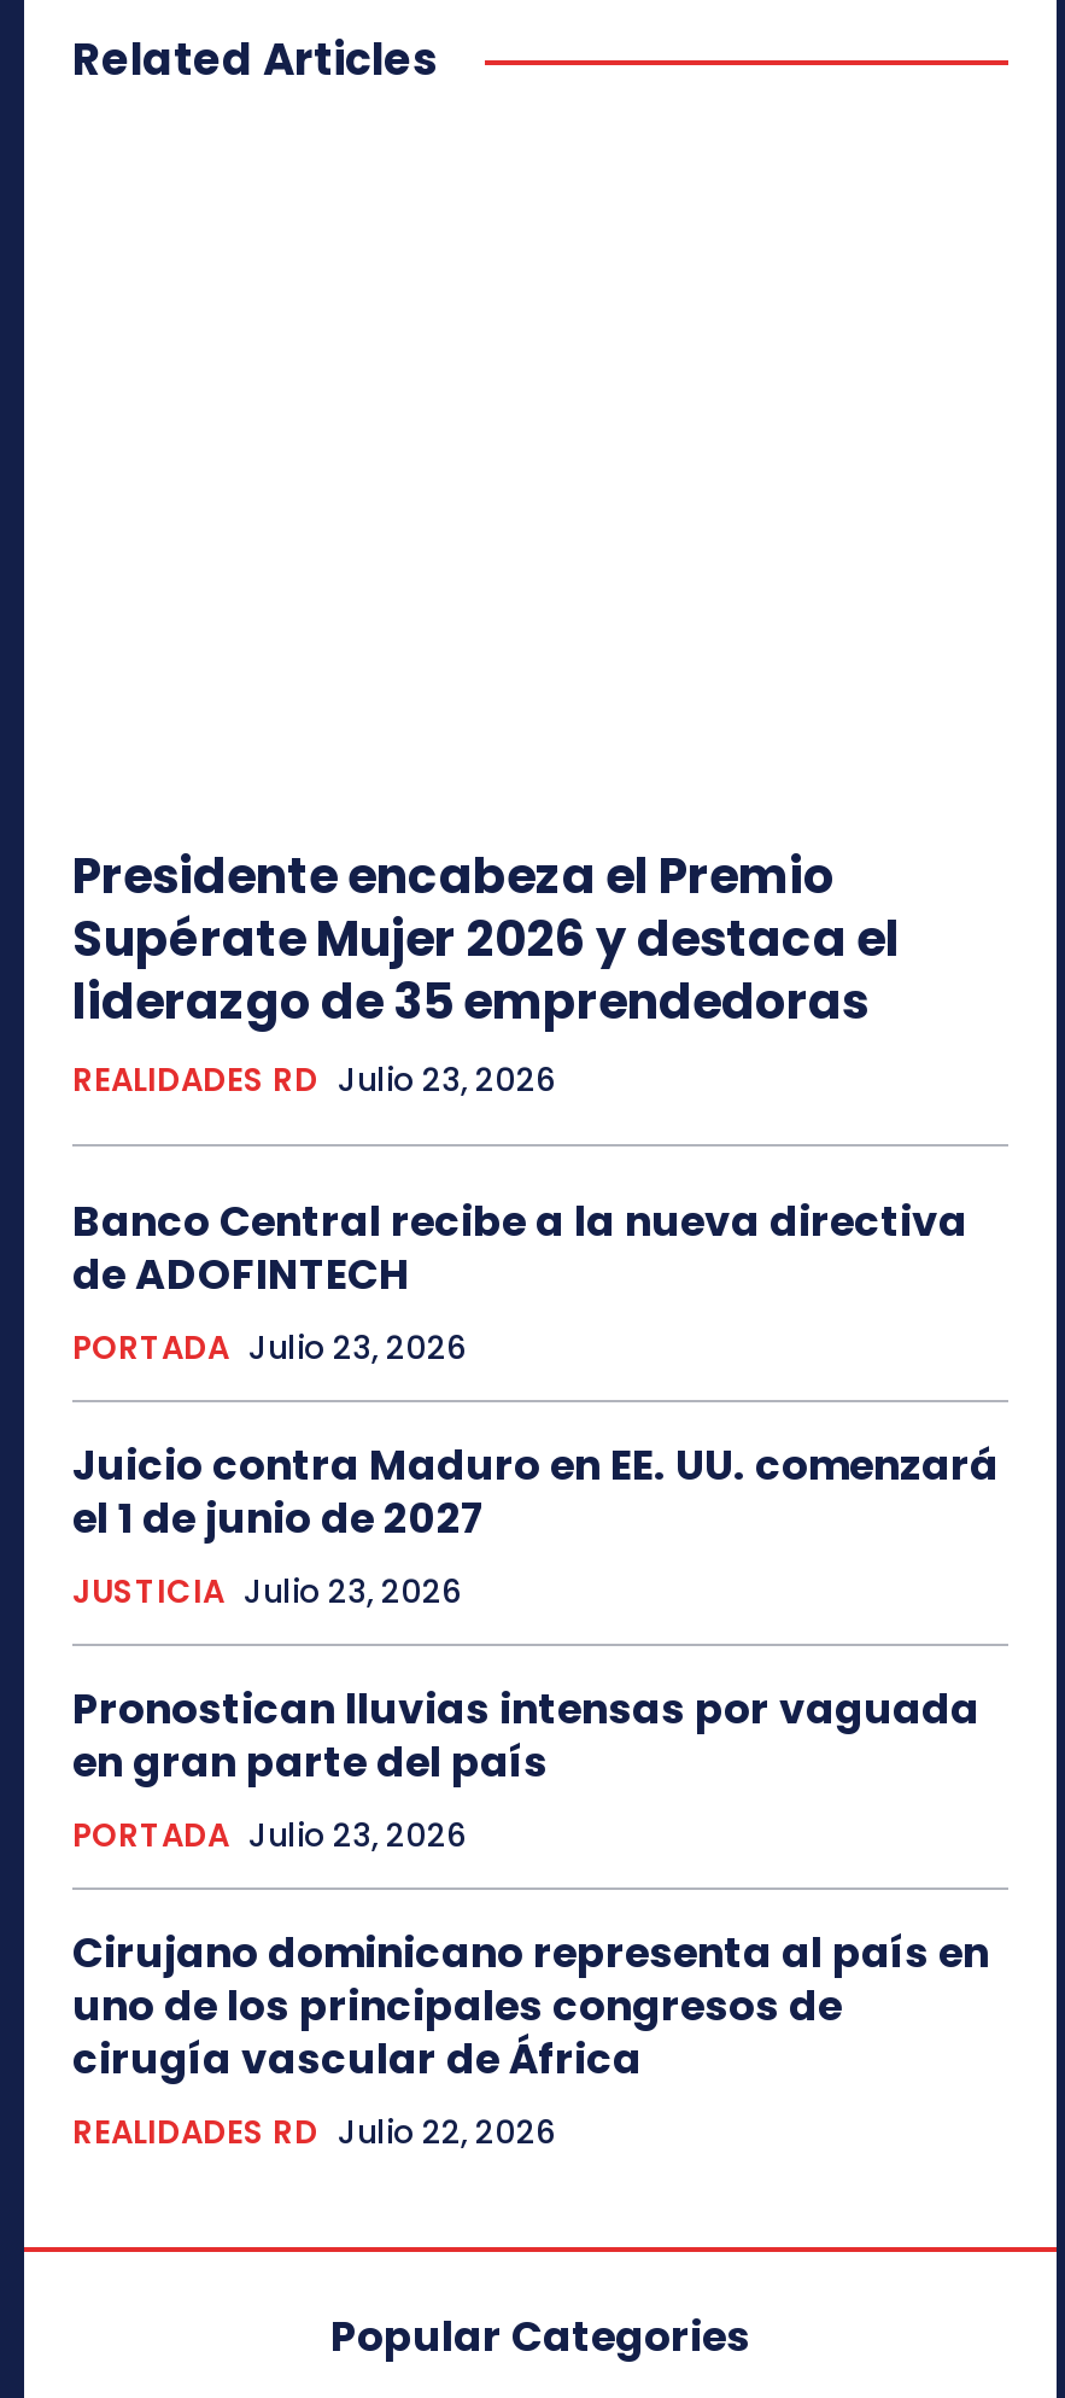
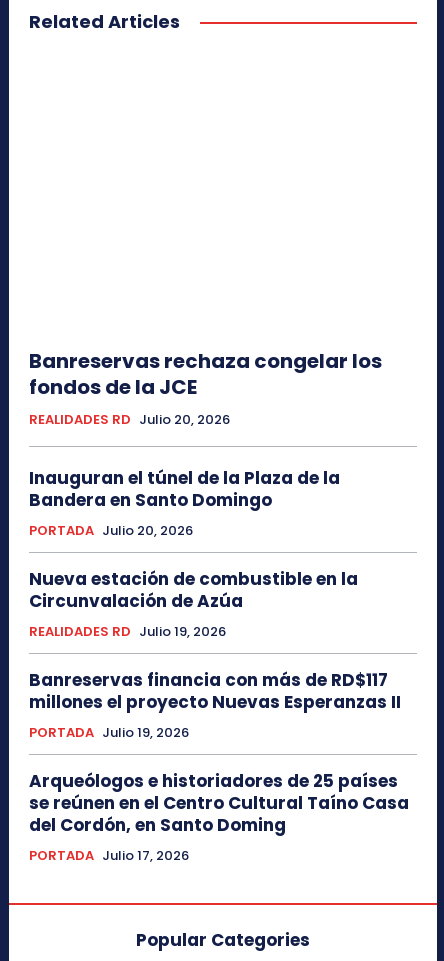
[72,843,900,1104] Presidente encabeza el Premio | Supérate Mujer 2026 y destaca el | liderazgo de 35 emprendedoras | REALIDADES RD Julio 23, 2026 -> [29,347,382,429] Banreservas rechaza congelar los | fondos de la JCE | REALIDADES RD Julio 20, 2026
[72,1193,967,1371] Banco Central recibe a la nueva directiva | de ADOFINTECH | PORTADA Julio 23, 2026 -> [29,466,340,540] Inauguran el túnel de la Plaza de la | Bandera en Santo Domingo | PORTADA Julio 20, 2026
[72,1437,999,1615] Juicio contra Maduro en EE. UU. comenzará | el 1 de junio de 2027 | JUSTICIA Julio 23, 2026 -> [29,567,358,641] Nueva estación de combustible en la | Circunvalación de Azúa | REALIDADES RD Julio 19, 2026
[72,1680,979,1859] Pronostican lluvias intensas por vaguada | en gran parte del país | PORTADA Julio 23, 2026 -> [29,668,401,742] Banreservas financia con más de RD$117 | millones el proyecto Nuevas Esperanzas II | PORTADA Julio 19, 2026
[72,1924,989,2156] Cirujano dominicano representa al país en | uno de los principales congresos de | cirugía vascular de África | REALIDADES RD Julio 22, 2026 -> [29,769,409,865] Arqueólogos e historiadores de 25 países | se reúnen en el Centro Cultural Taíno Casa | del Cordón, en Santo Doming | PORTADA Julio 17, 2026

